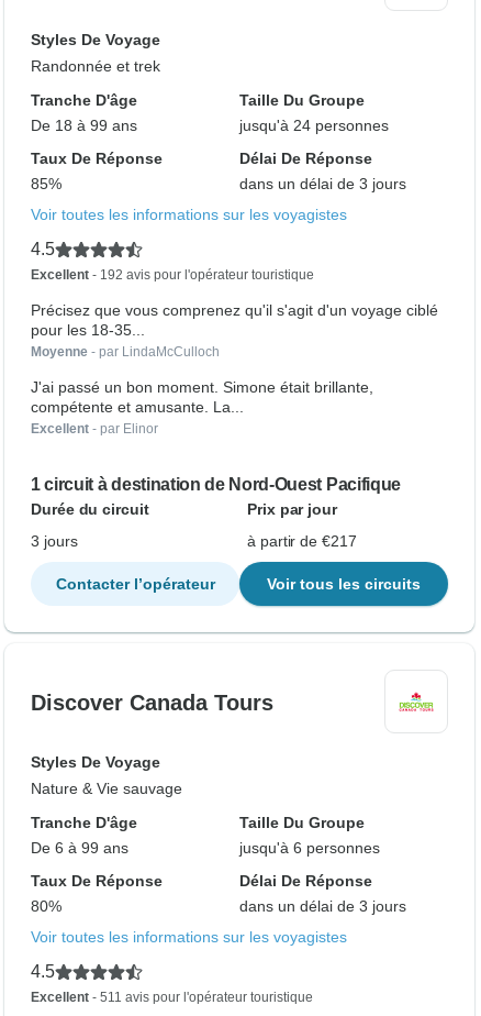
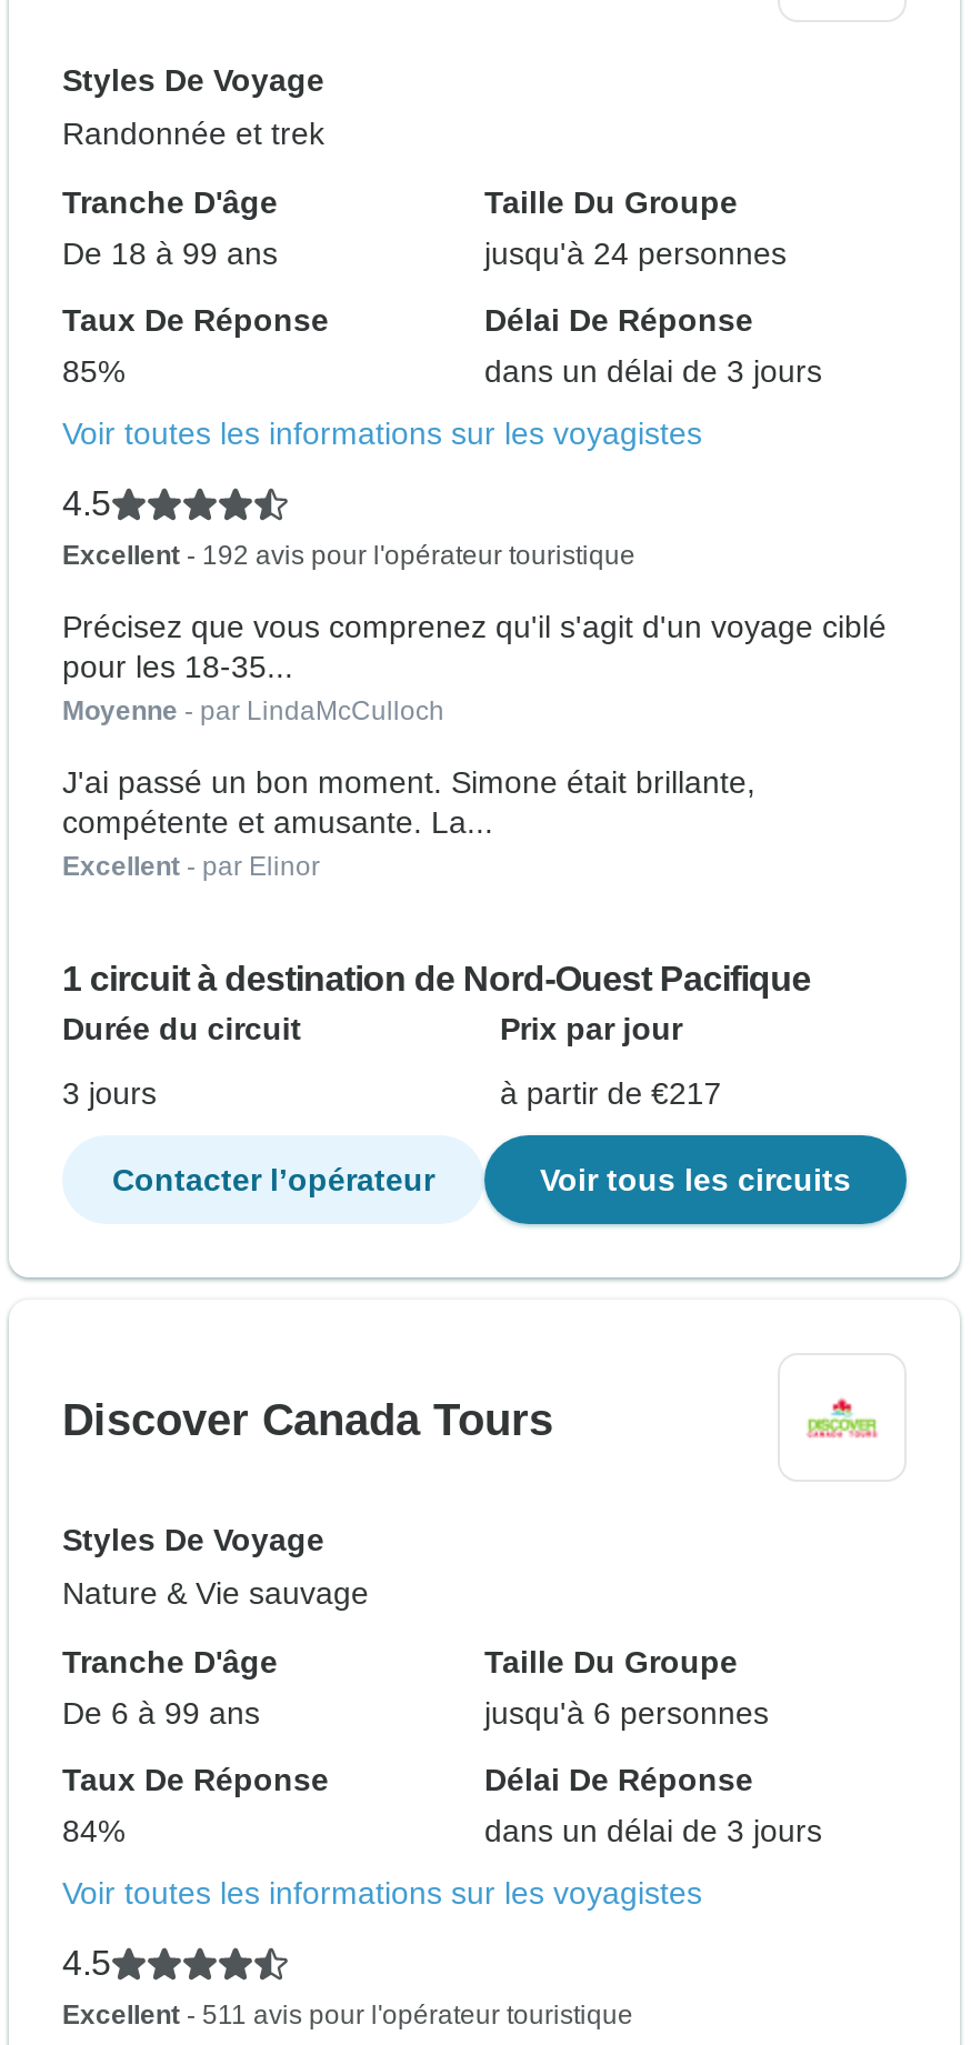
[31,897,61,915] 80% -> [62,1813,124,1848] 84%

